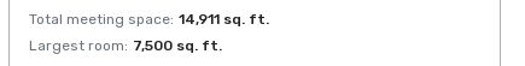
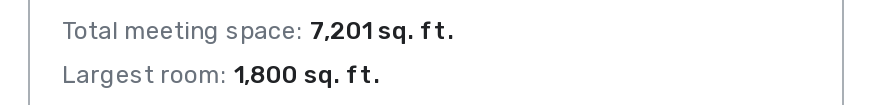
[29,11,269,28] Total meeting space: 14,911 sq. ft. -> [62,17,454,45] Total meeting space: 7,201 sq. ft.
[29,37,222,54] Largest room: 7,500 sq. ft. -> [62,61,380,89] Largest room: 1,800 sq. ft.

